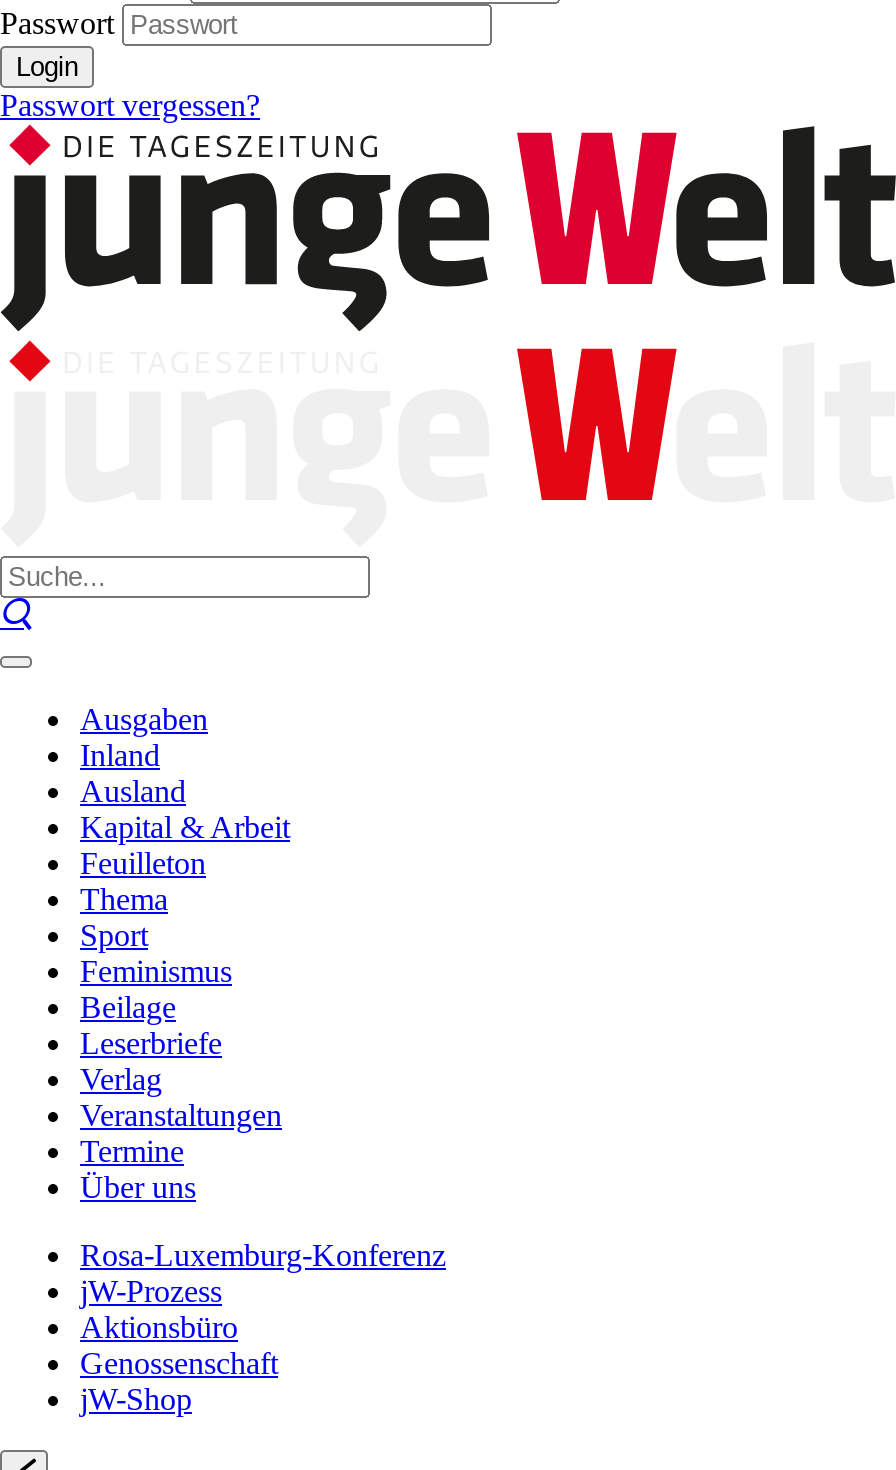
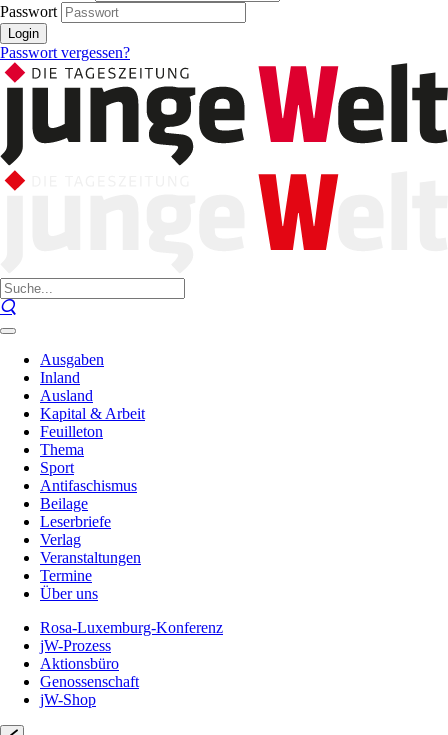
[80,954,232,988] Feminismus -> [40,477,137,494] Antifaschismus

